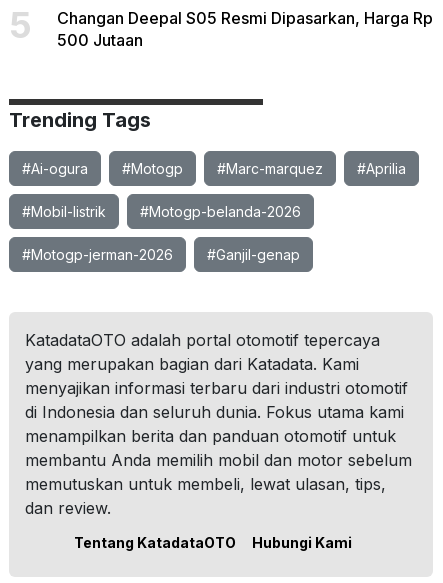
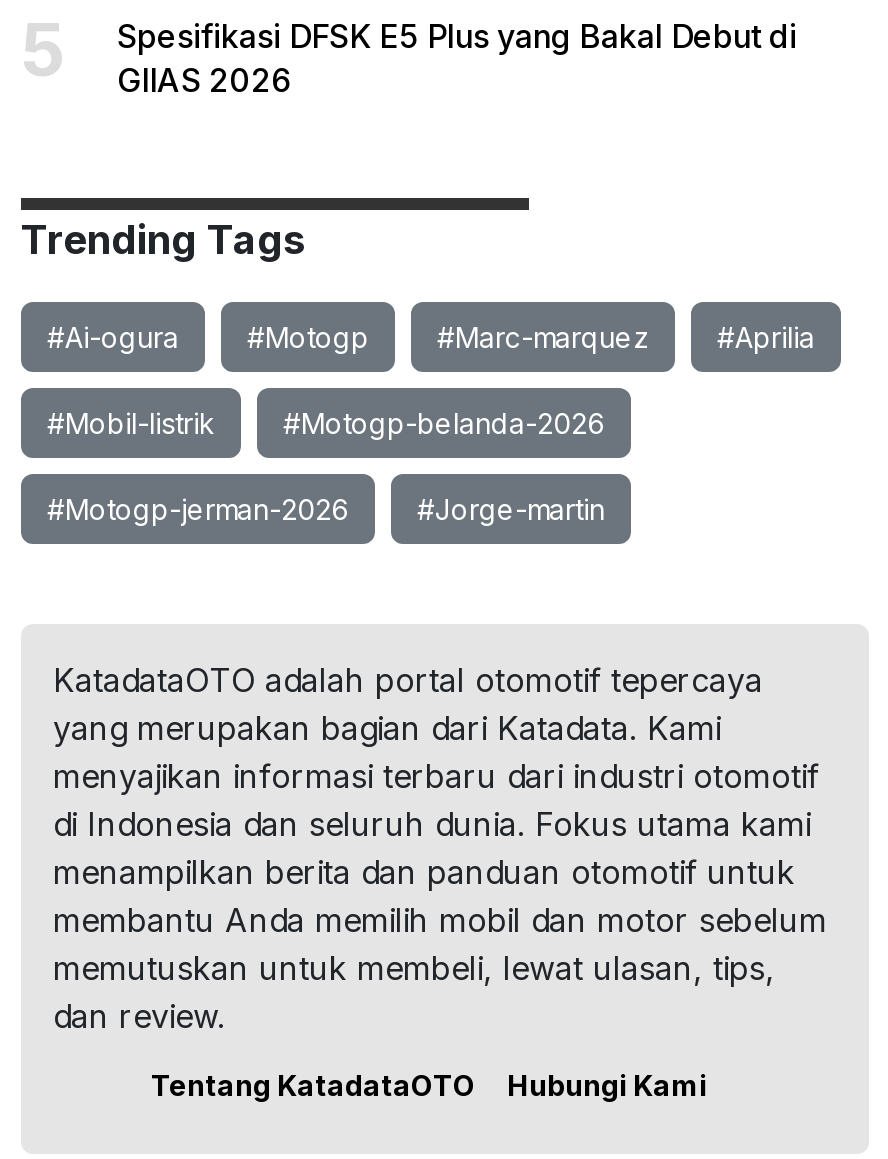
[57,8,433,50] Changan Deepal S05 Resmi Dipasarkan, Harga Rp | 500 Jutaan -> [117,16,797,100] Spesifikasi DFSK E5 Plus yang Bakal Debut di | GIIAS 2026
[207,246,300,263] #Ganjil-genap -> [417,492,605,526] #Jorge-martin

